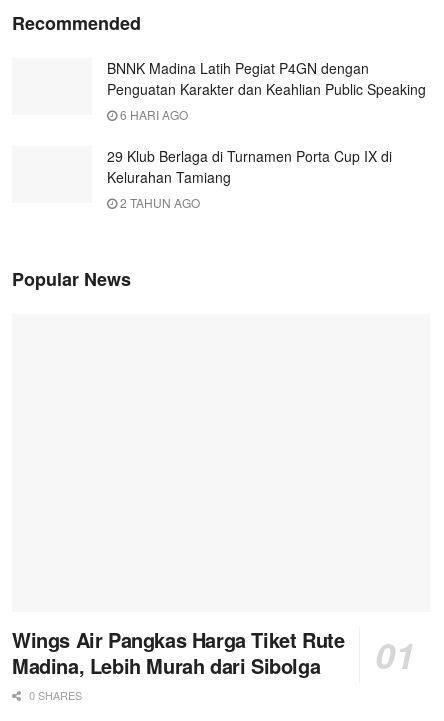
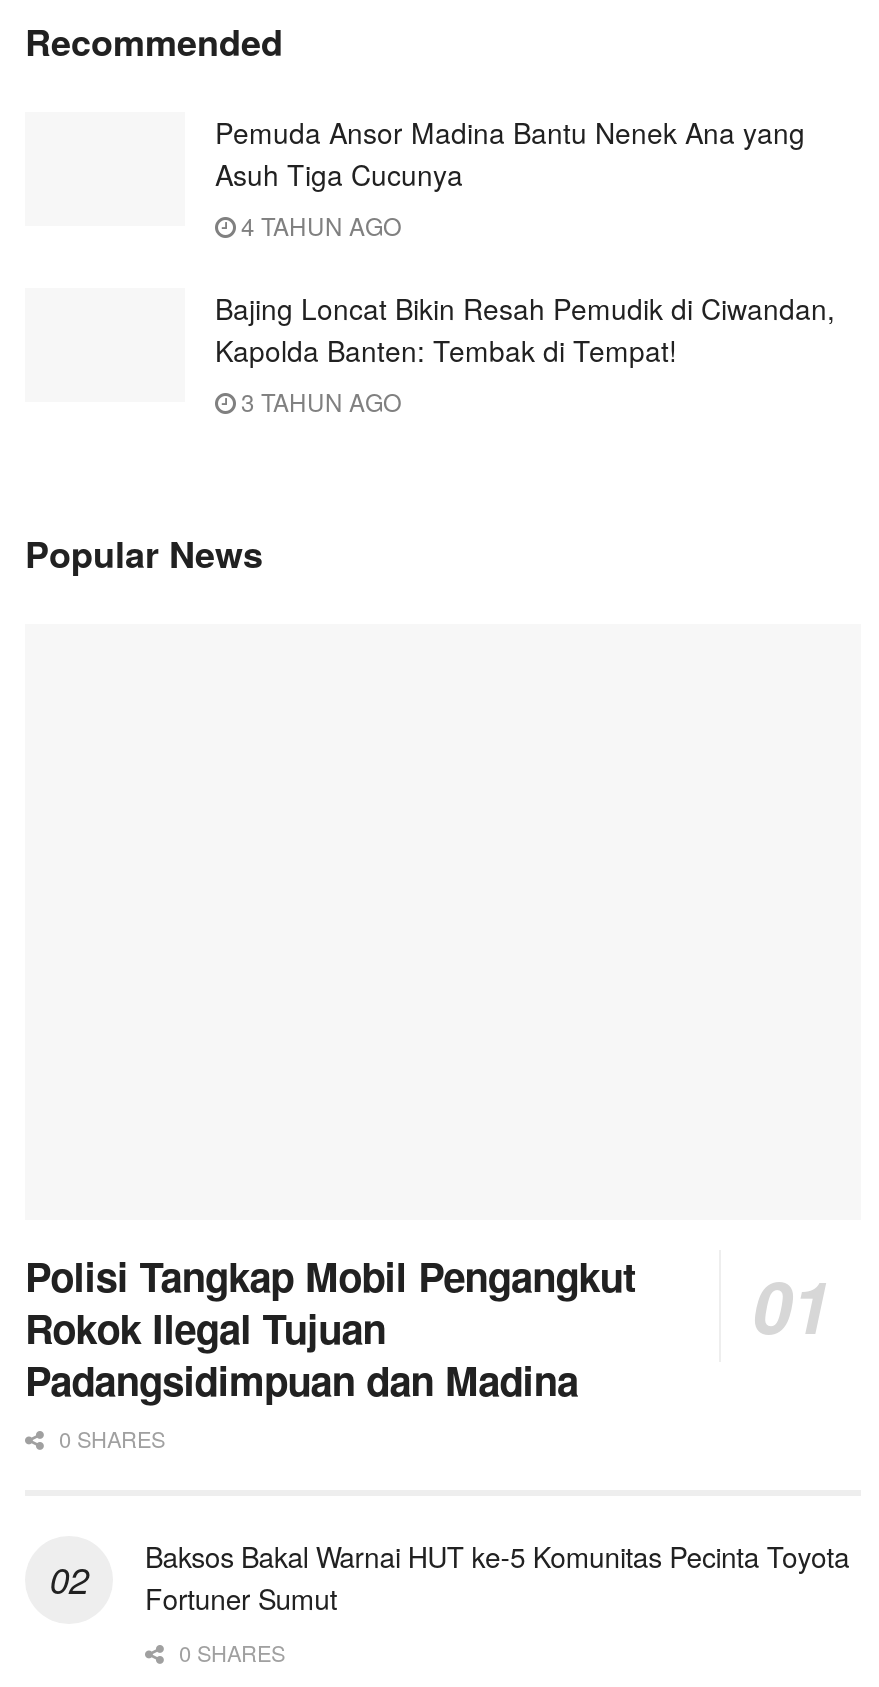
[107,57,426,122] BNNK Madina Latih Pegiat P4GN dengan | Penguatan Karakter dan Keahlian Public Speaking | 6 HARI AGO -> [215,111,805,241] Pemuda Ansor Madina Bantu Nenek Ana yang | Asuh Tiga Cucunya | 4 TAHUN AGO
[107,145,392,210] 29 Klub Berlaga di Turnamen Porta Cup IX di | Kelurahan Tamiang | 2 TAHUN AGO -> [215,287,835,417] Bajing Loncat Bikin Resah Pemudik di Ciwandan, | Kapolda Banten: Tembak di Tempat! | 3 TAHUN AGO
[12,625,344,680] Wings Air Pangkas Harga Tiket Rute | Madina, Lebih Murah dari Sibolga -> [25,1247,849,1619] Polisi Tangkap Mobil Pengangkut | Rokok Ilegal Tujuan | Padangsidimpuan dan Madina | 0 SHARES | Baksos Bakal Warnai HUT ke-5 Komunitas Pecinta Toyota | Fortuner Sumut

